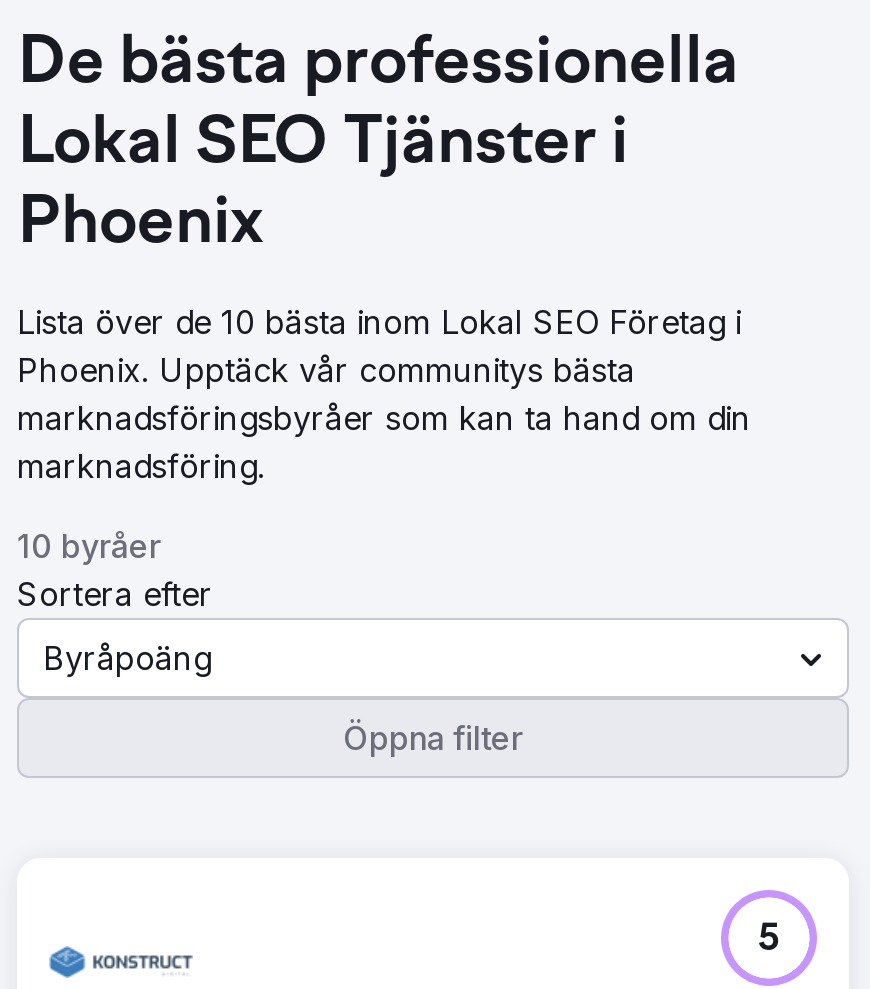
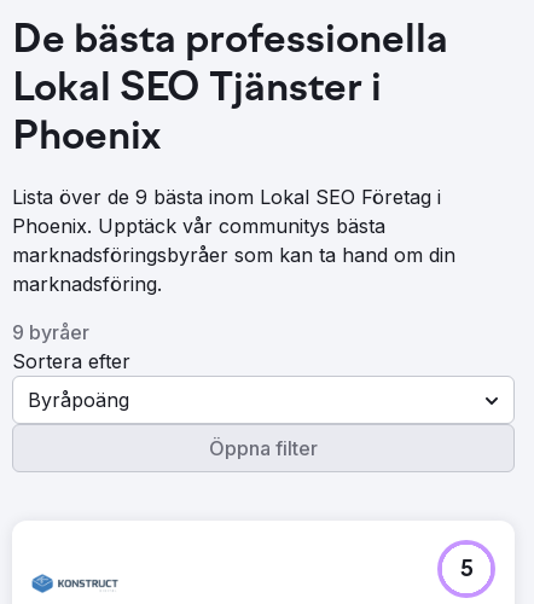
[17,302,741,342] Lista över de 10 bästa inom Lokal SEO Företag i -> [12,185,441,209] Lista över de 9 bästa inom Lokal SEO Företag i
[17,526,161,566] 10 byråer -> [12,320,89,344] 9 byråer

